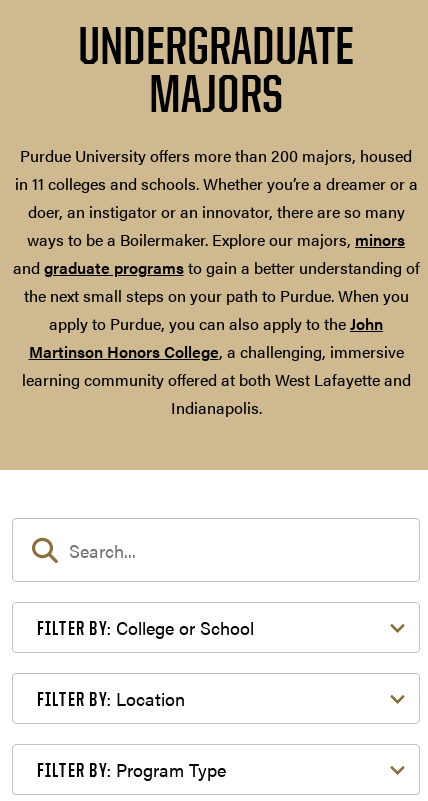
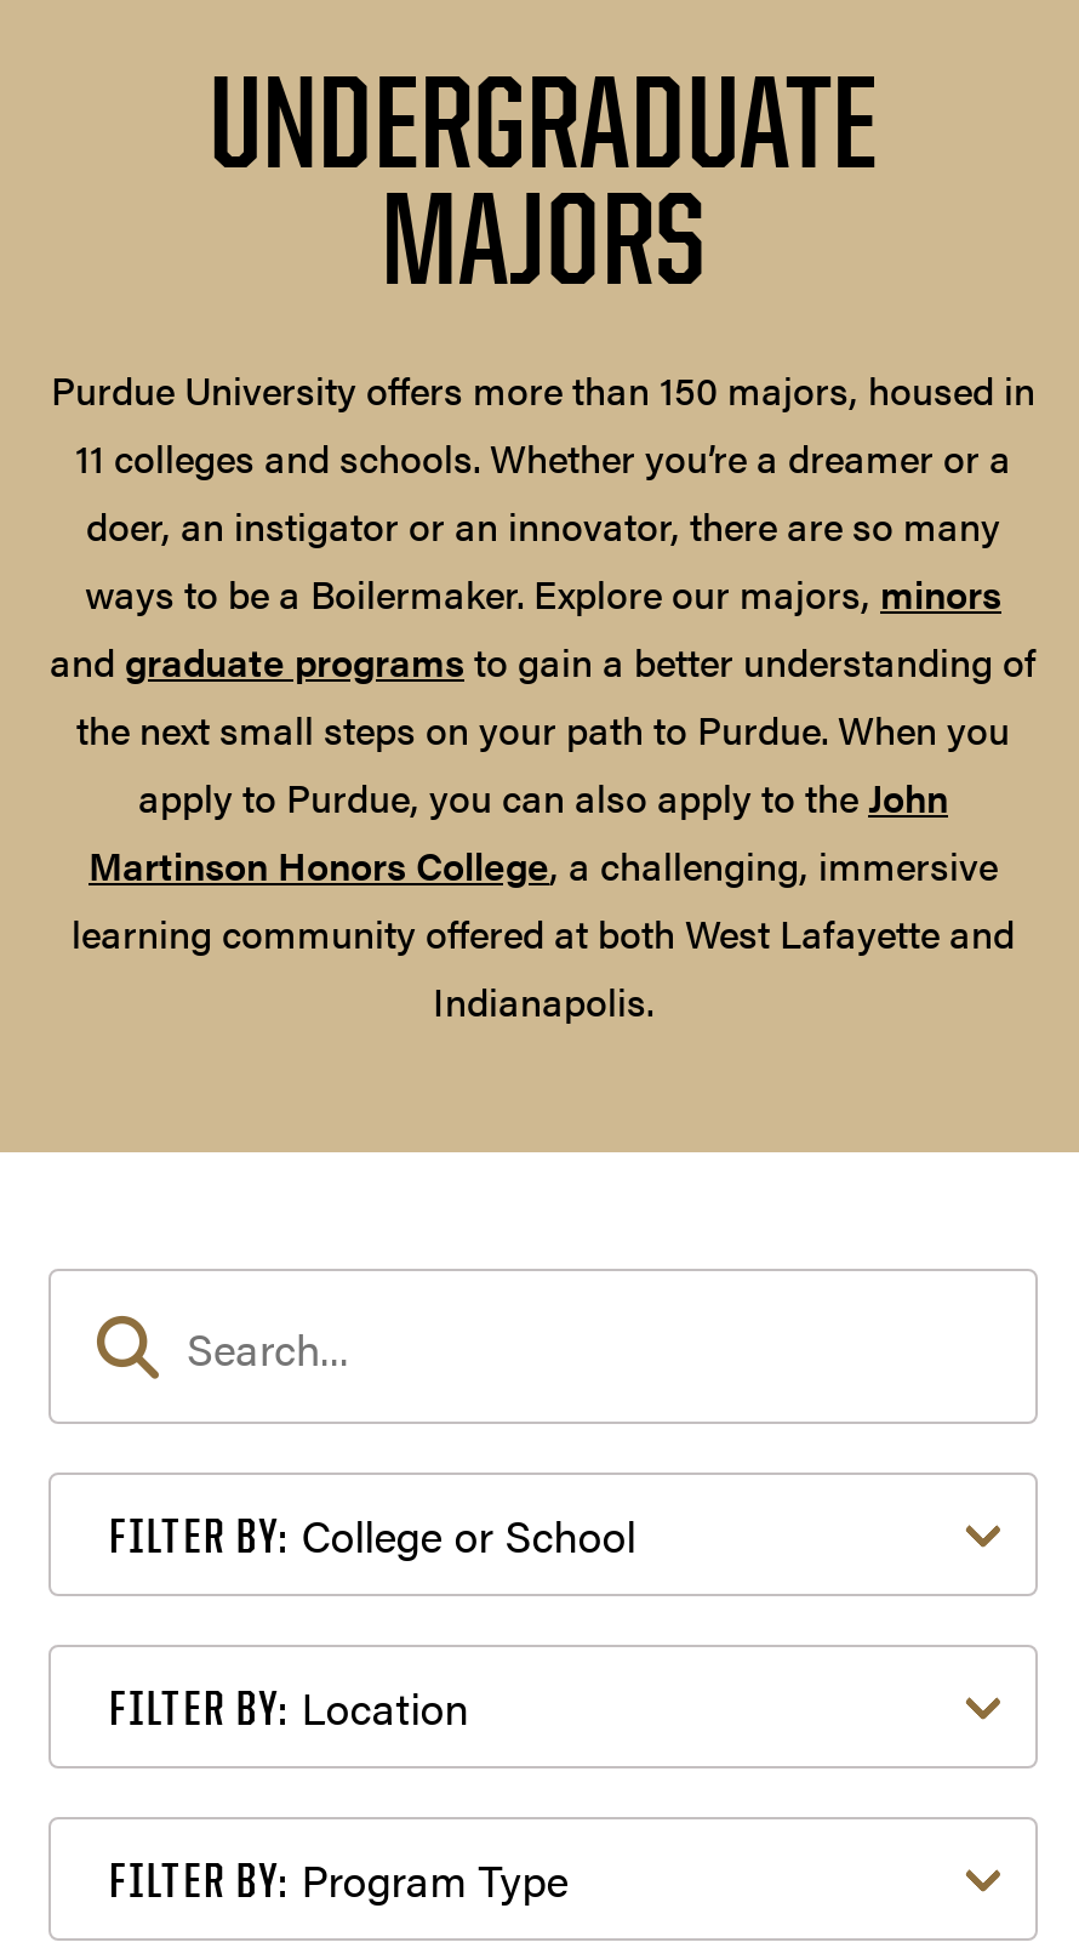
[14,144,417,195] Purdue University offers more than 200 majors, housed | in 11 colleges and schools. Whether you’re a dreamer or a -> [51,362,1035,486] Purdue University offers more than 150 majors, housed in | 11 colleges and schools. Whether you’re a dreamer or a

